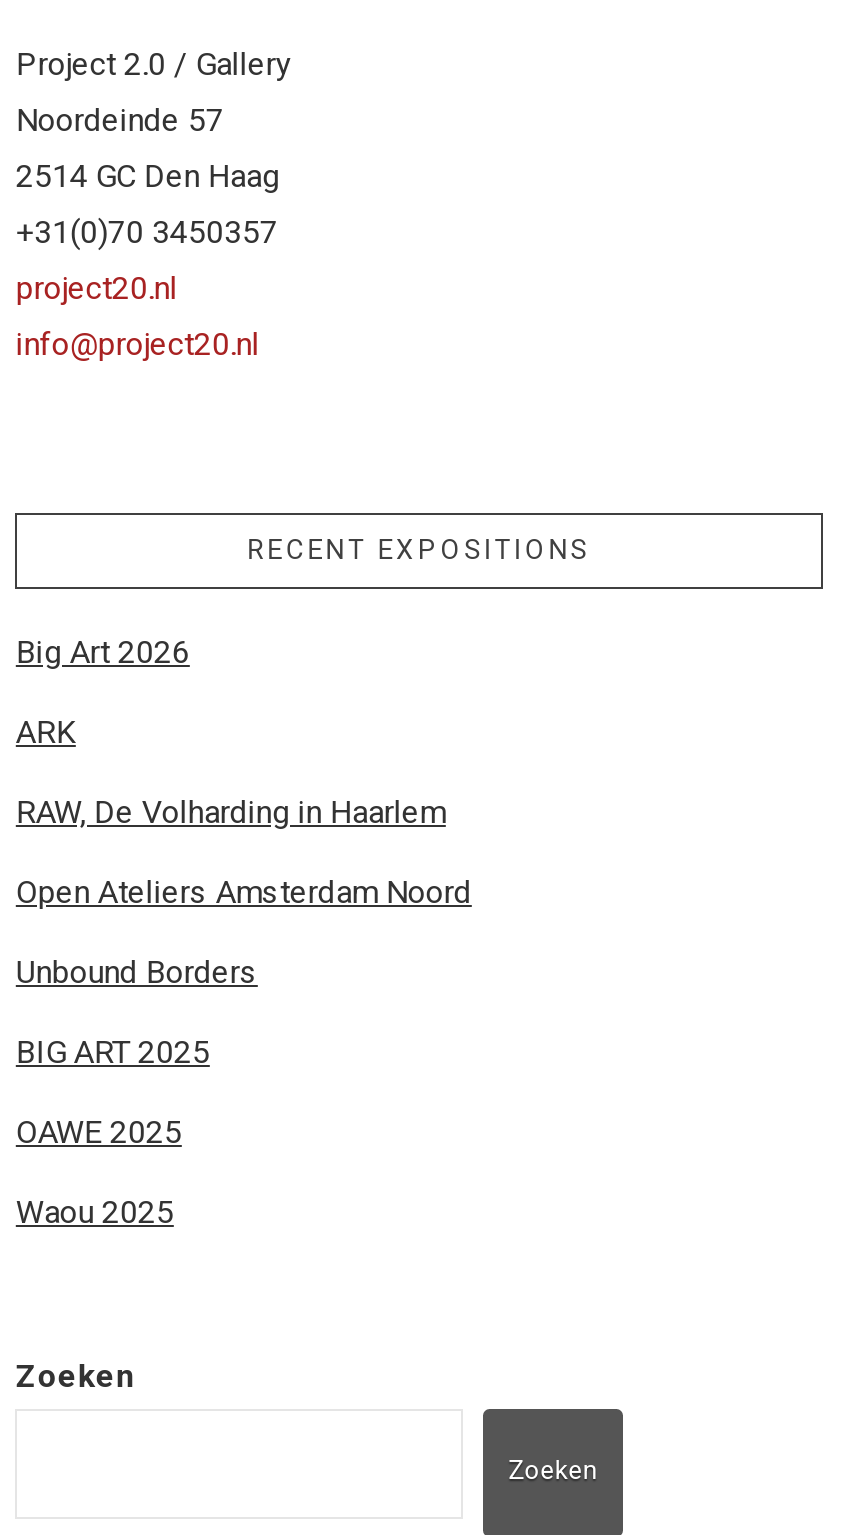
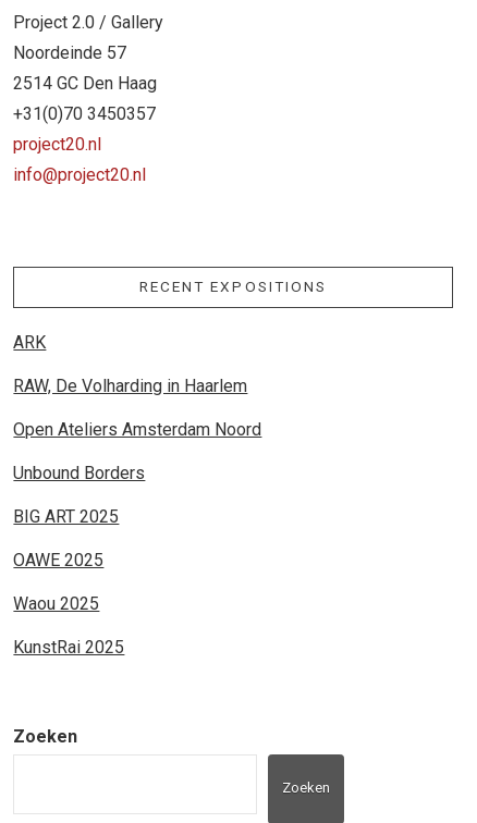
[16,633,190,671] Big Art 2026 -> none
moved [16,713,472,1231] -> [14,332,262,614]: ARK | RAW, De Volharding in Haarlem | Open Ateliers Amsterdam Noord | Unbound Borders | BIG ART 2025 | OAWE 2025 | Waou 2025
none -> [14,637,125,658] KunstRai 2025

